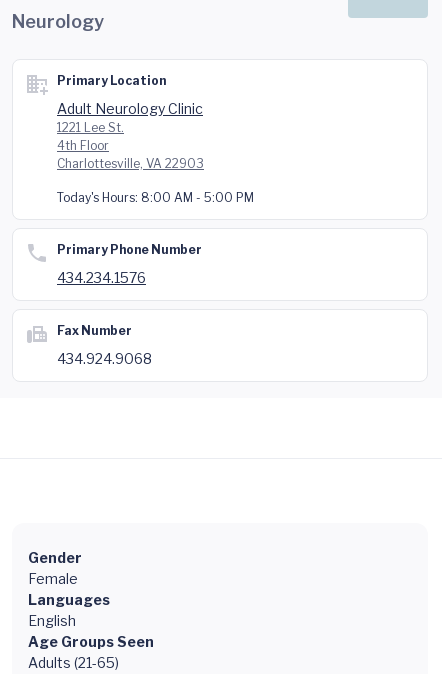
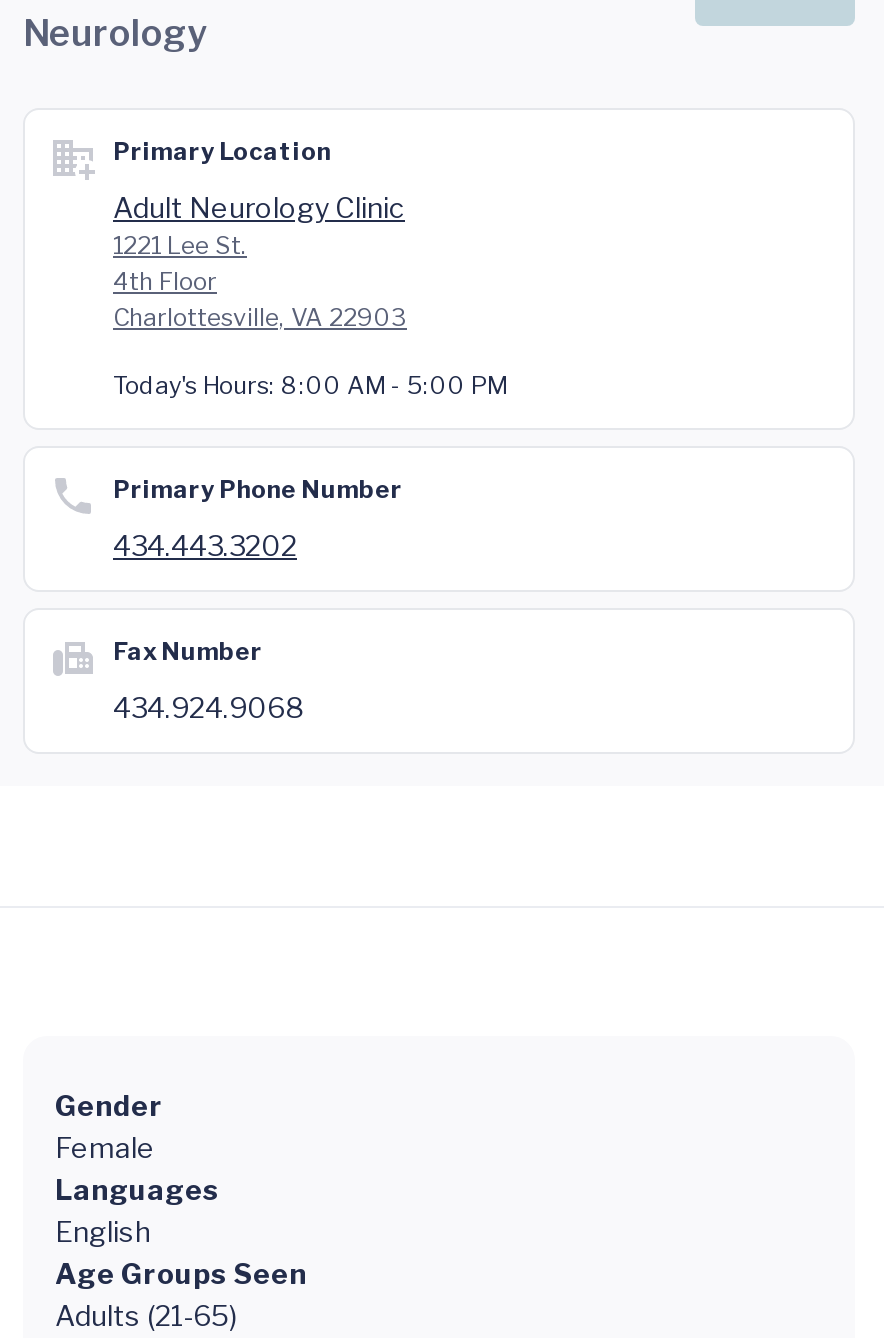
[57,269,146,286] 434.234.1576 -> [113,528,297,562] 434.443.3202

